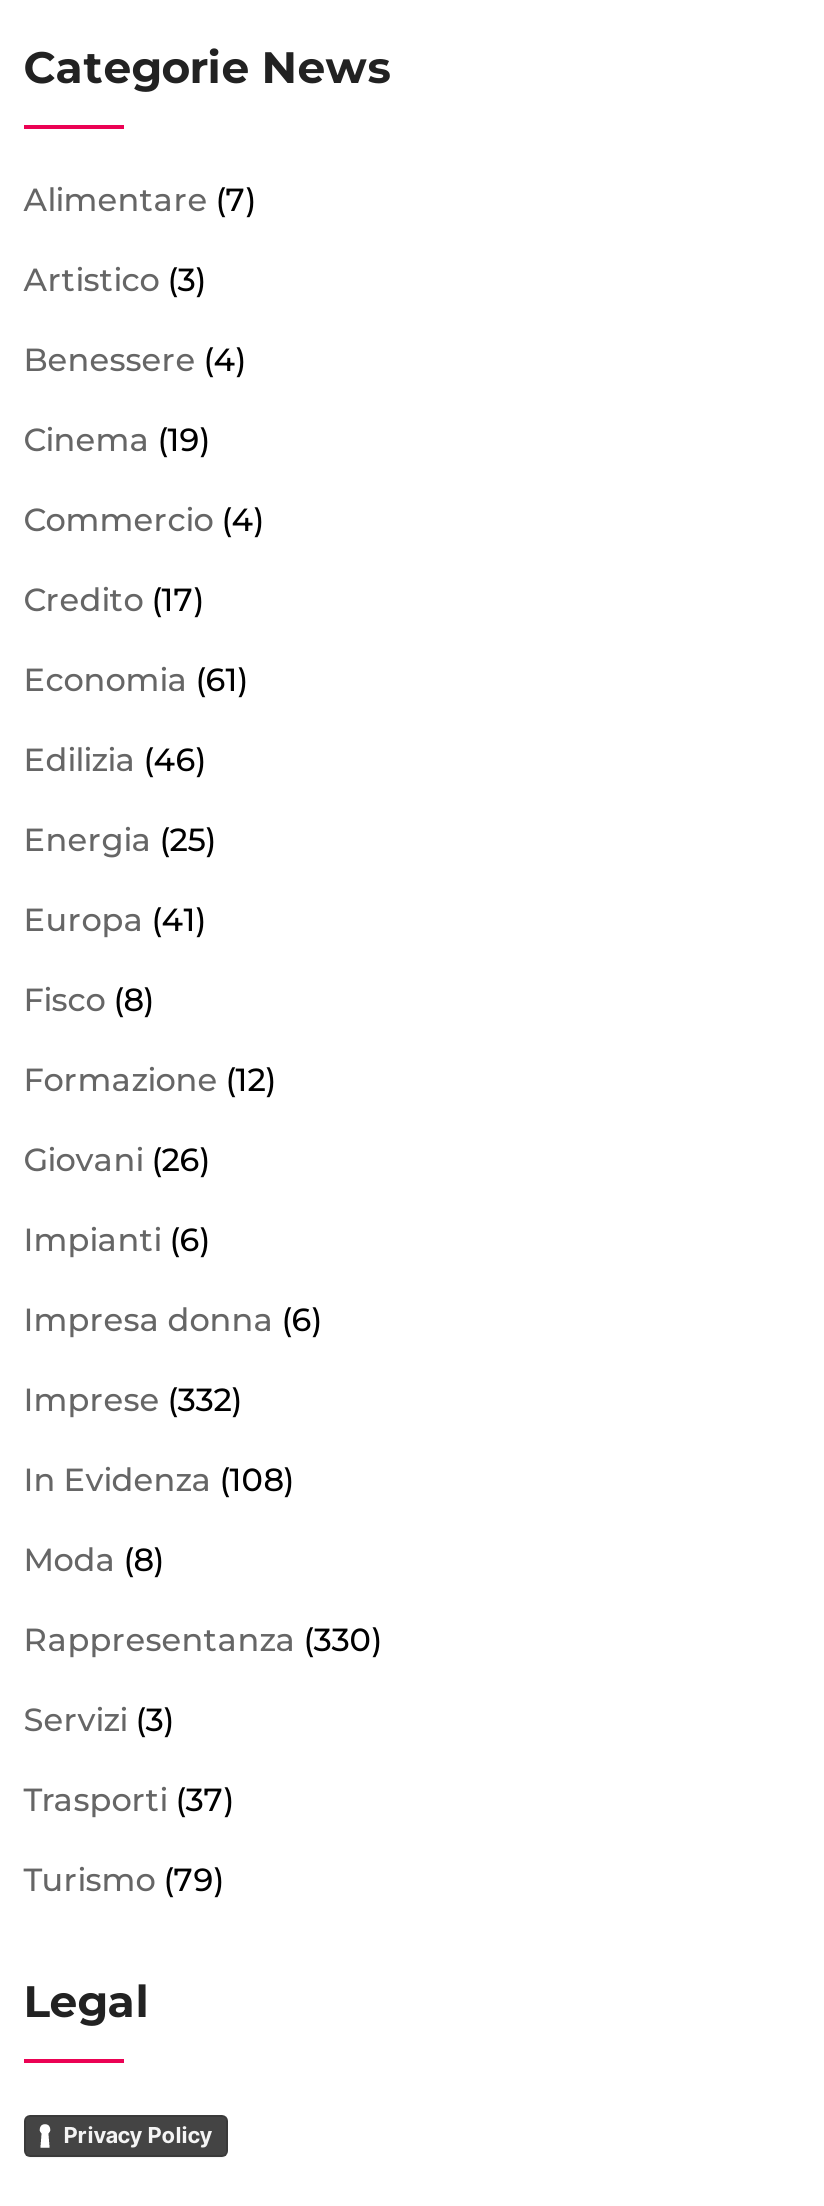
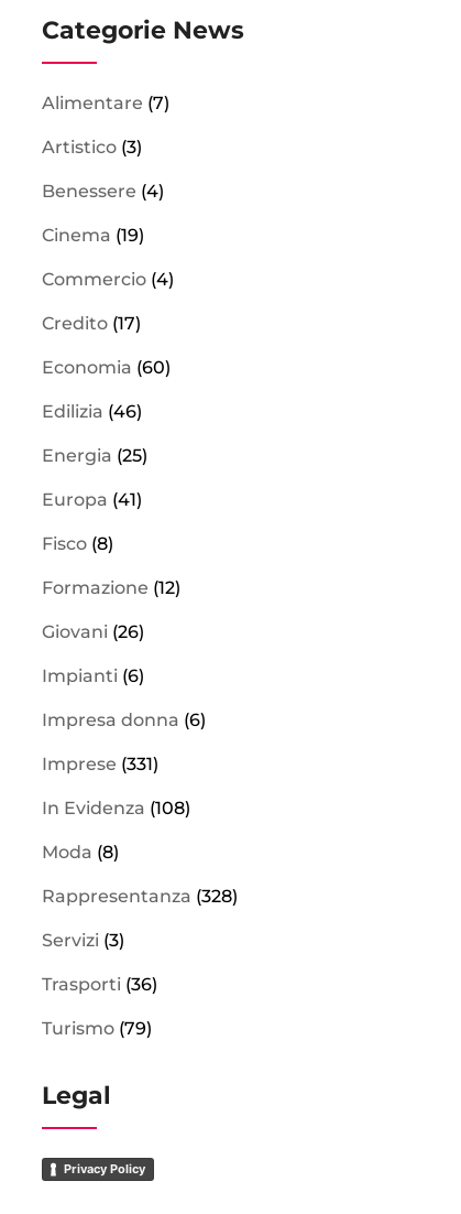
[24,661,248,699] Economia (61) -> [42,357,170,378] Economia (60)
[24,1381,242,1419] Imprese (332) -> [42,753,158,774] Imprese (331)
[24,1621,382,1659] Rappresentanza (330) -> [42,886,237,907] Rappresentanza (328)
[24,1781,234,1819] Trasporti (37) -> [42,974,157,995] Trasporti (36)

